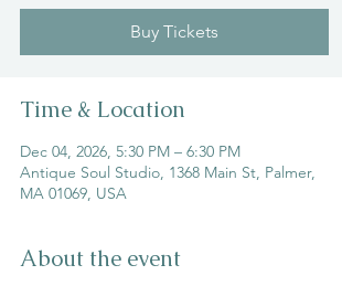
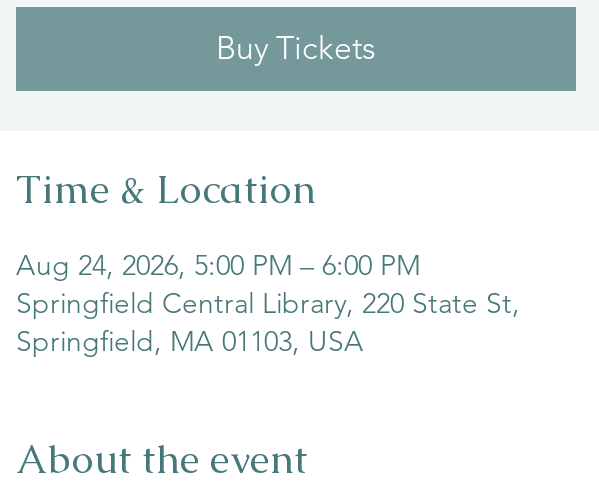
[20,141,316,203] Dec 04, 2026, 5:30 PM – 6:30 PM | Antique Soul Studio, 1368 Main St, Palmer, | MA 01069, USA -> [16,247,520,359] Aug 24, 2026, 5:00 PM – 6:00 PM | Springfield Central Library, 220 State St, | Springfield, MA 01103, USA

